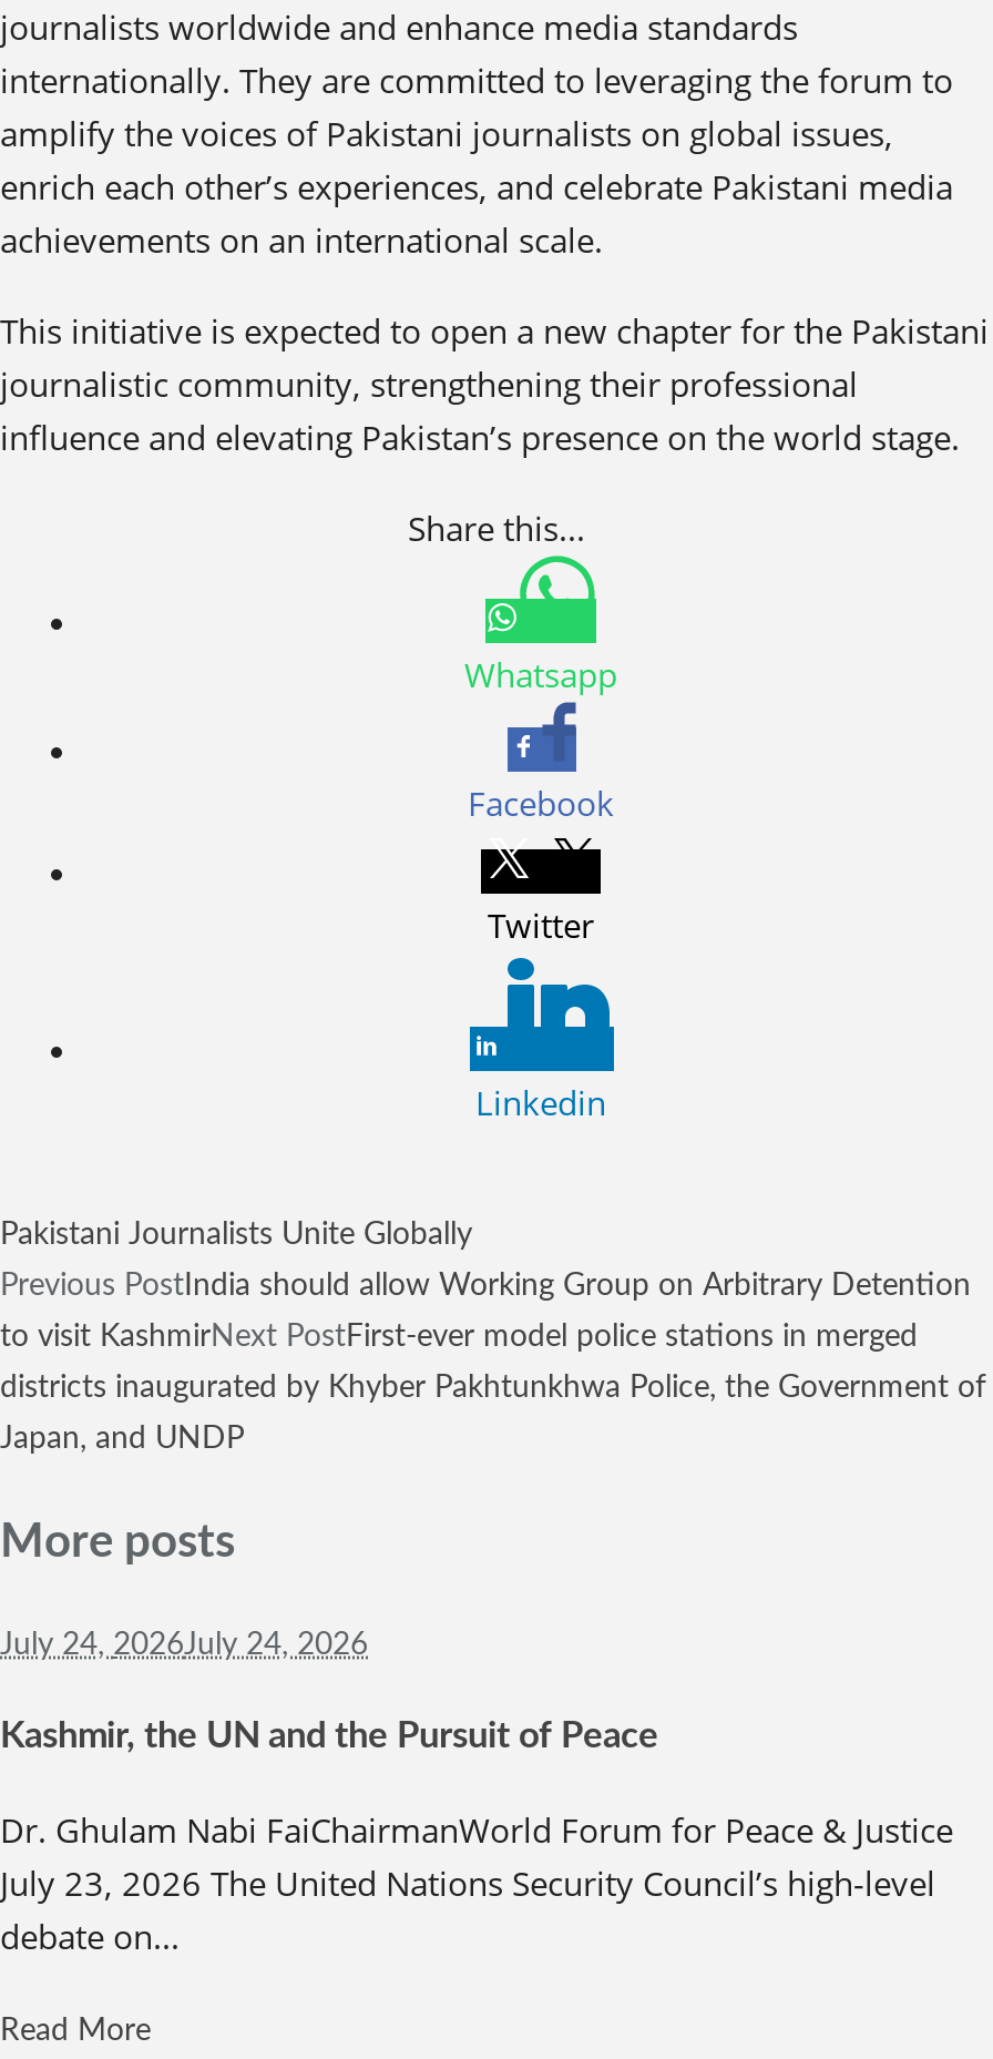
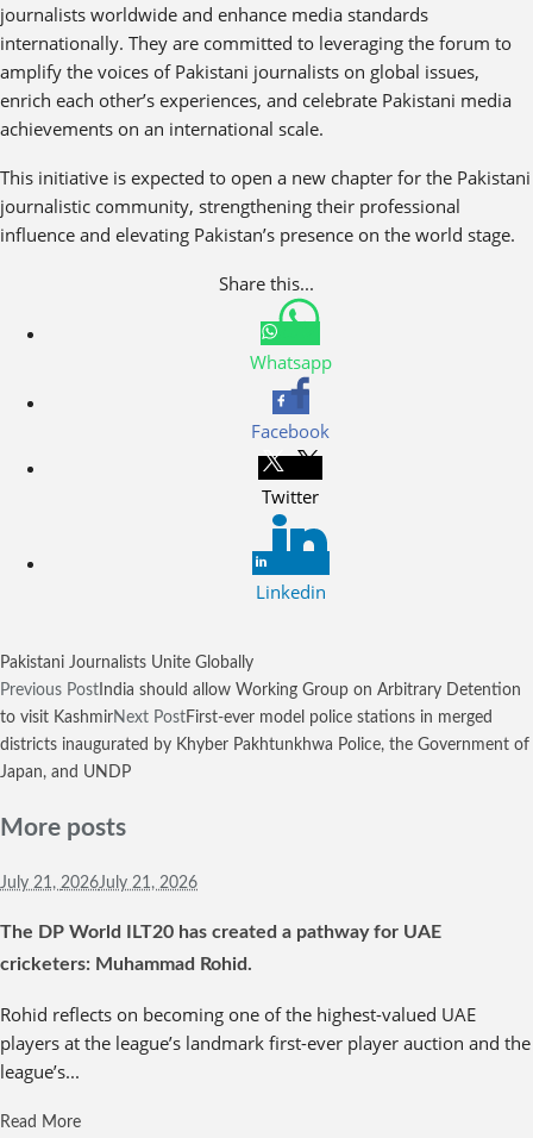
[0,1629,953,1959] July 24, 2026July 24, 2026 | Kashmir, the UN and the Pursuit of Peace | Dr. Ghulam Nabi FaiChairmanWorld Forum for Peace & Justice | July 23, 2026 The United Nations Security Council’s high-level | debate on... -> [0,875,531,1084] July 21, 2026July 21, 2026 | The DP World ILT20 has created a pathway for UAE | cricketers: Muhammad Rohid. | Rohid reflects on becoming one of the highest-valued UAE | players at the league’s landmark first-ever player auction and the | league’s...

